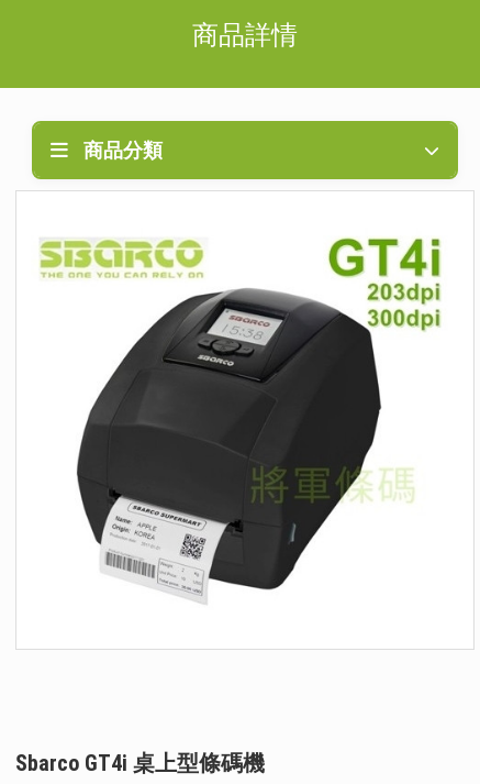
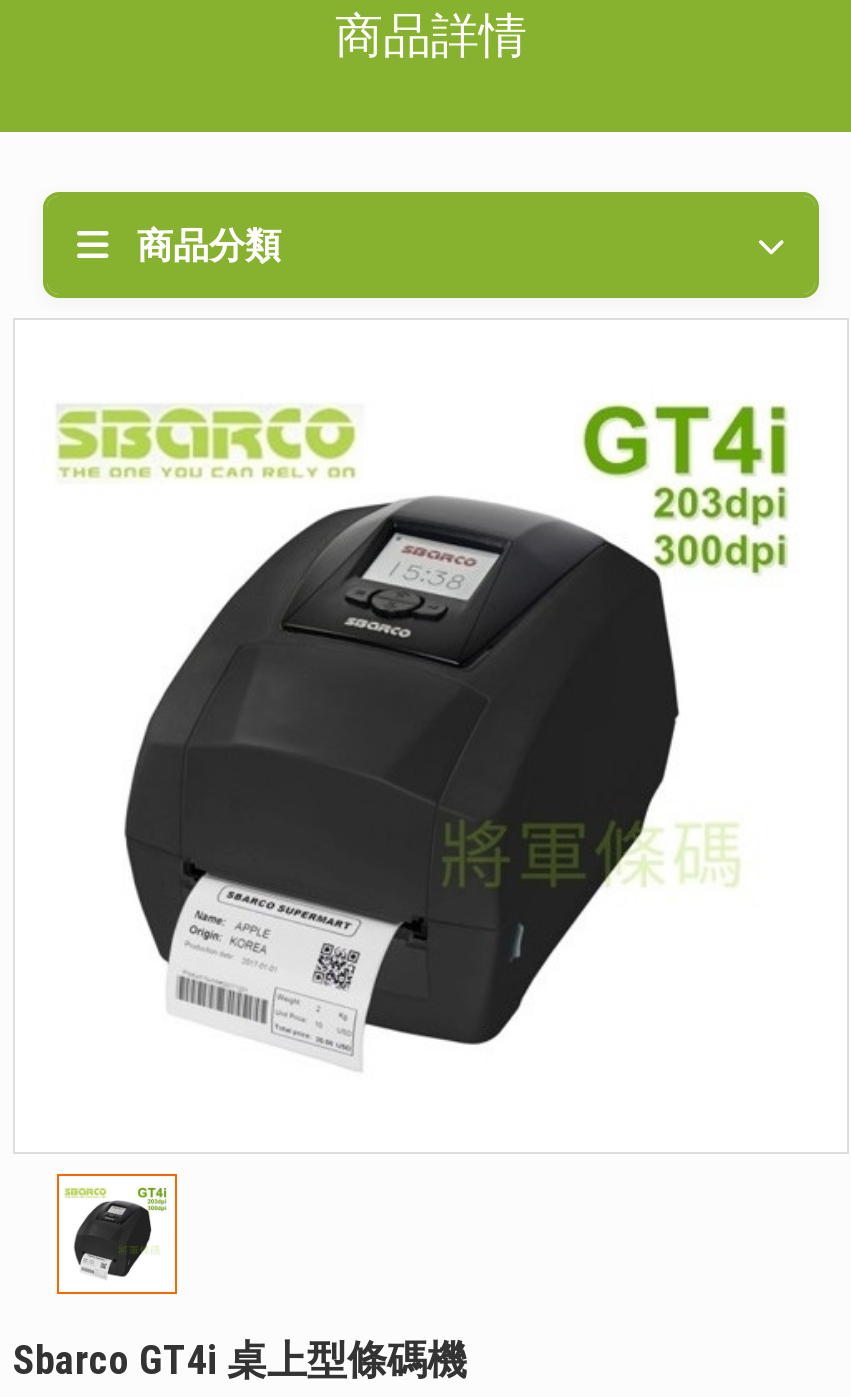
none -> [55,1172,179,1296] [image]

